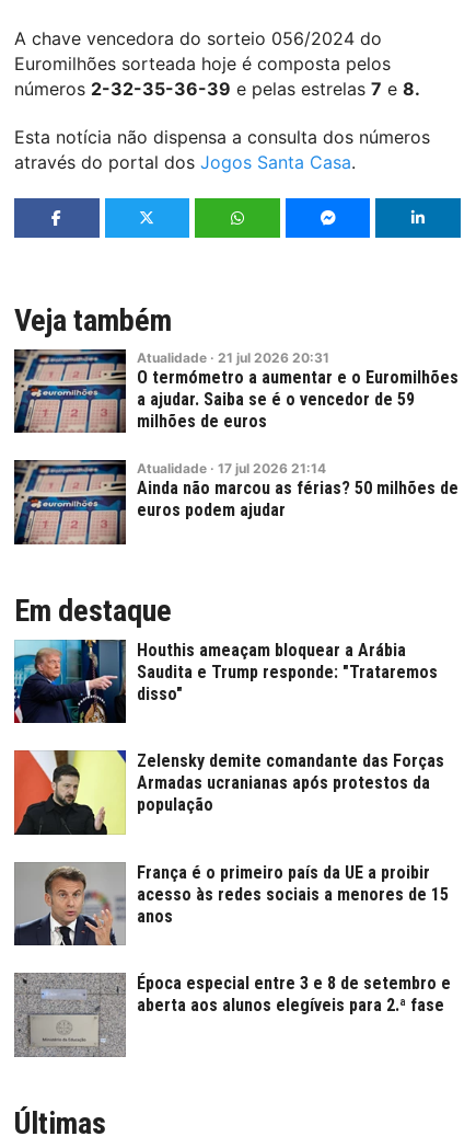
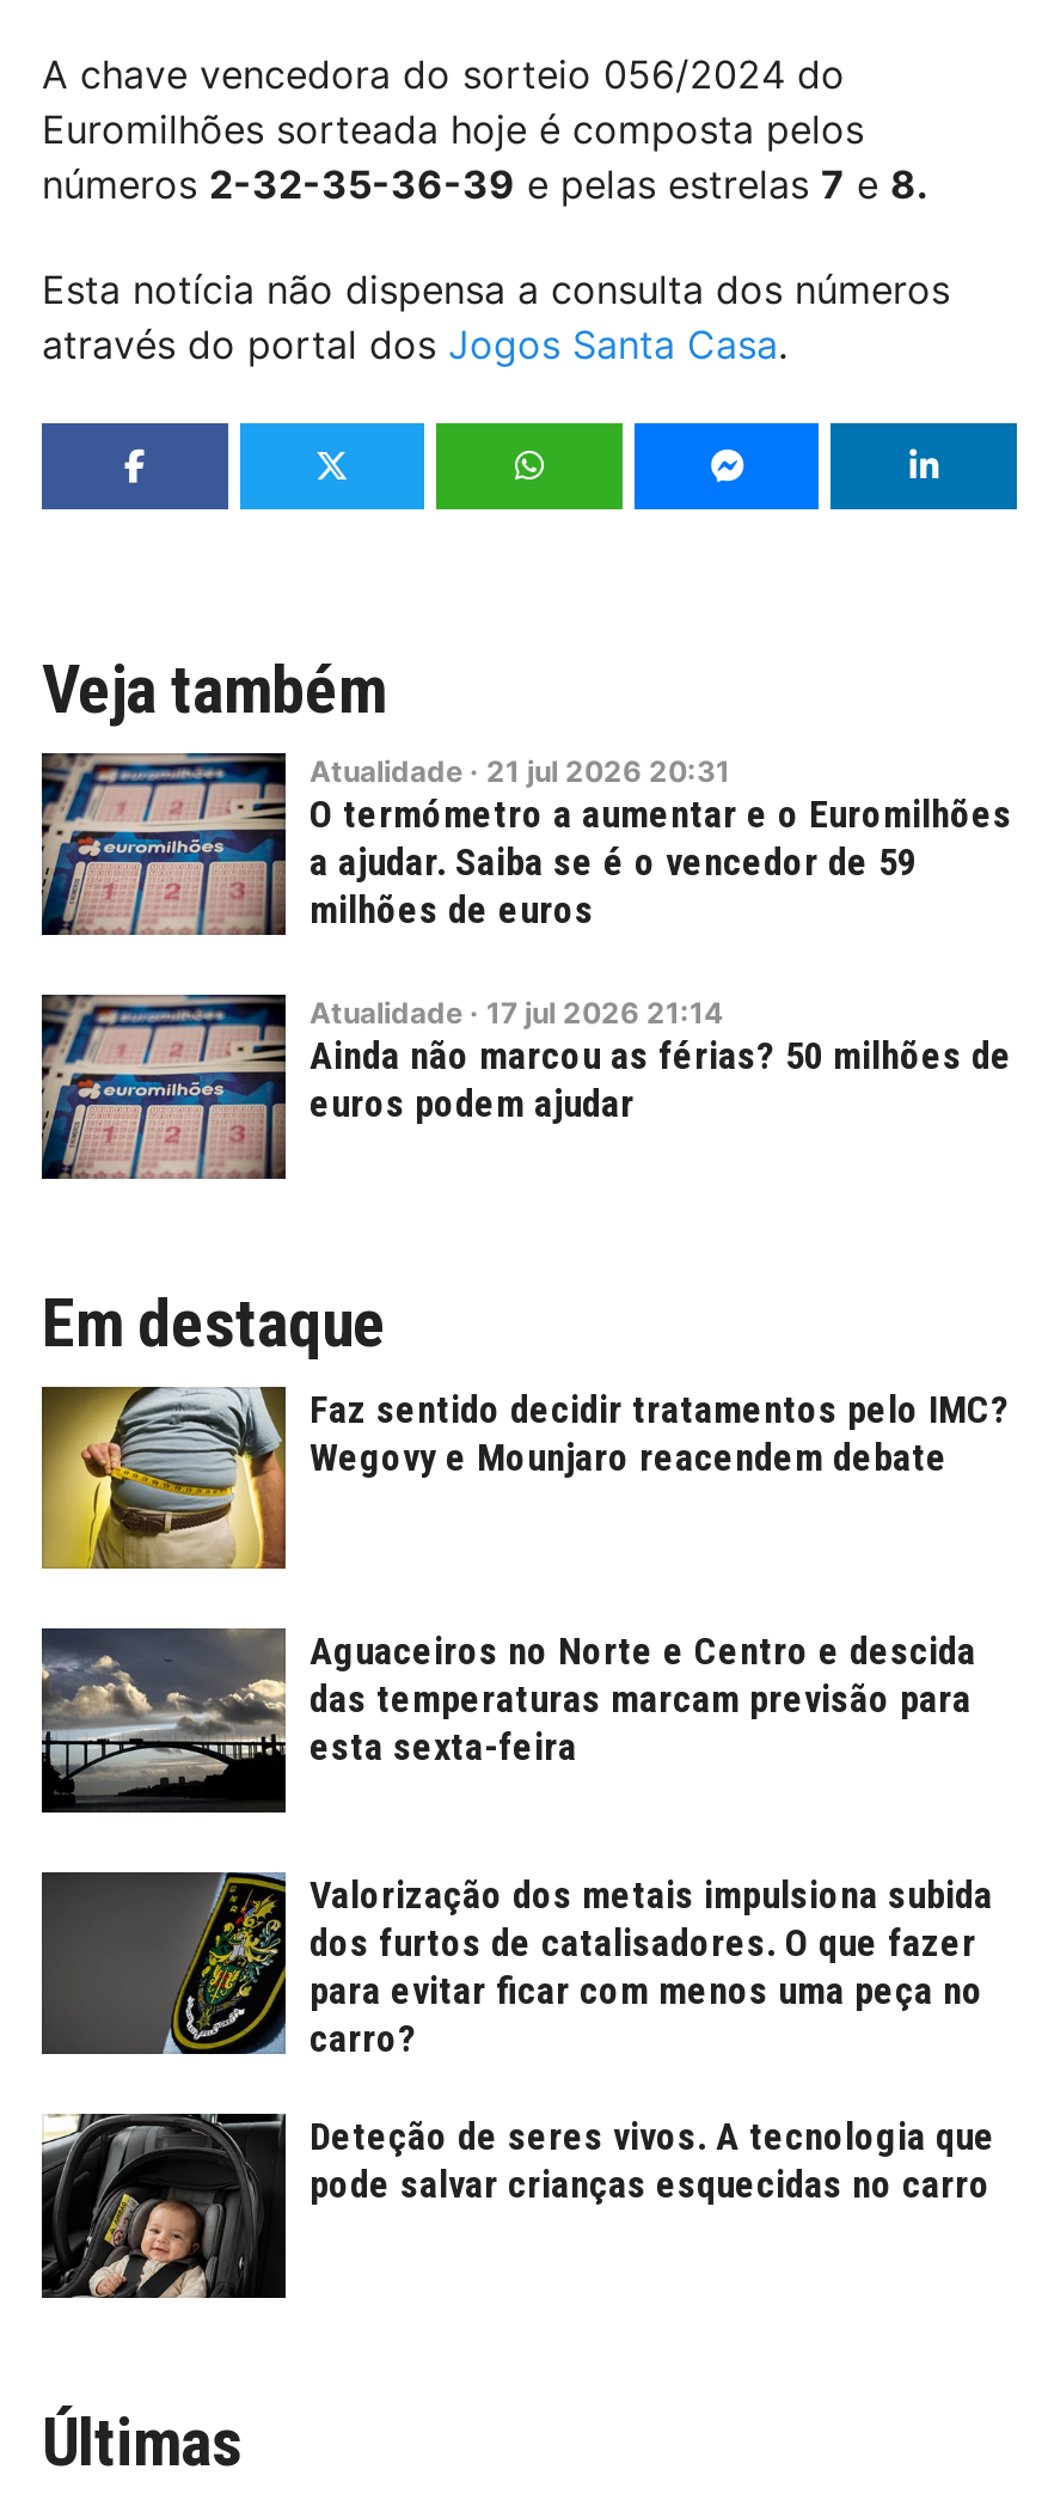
[13,639,438,724] [image] | Houthis ameaçam bloquear a Arábia | Saudita e Trump responde: "Trataremos | disso" -> [39,1384,1010,1571] [image] | Faz sentido decidir tratamentos pelo IMC? | Wegovy e Mounjaro reacendem debate
[13,749,444,835] [image] | Zelensky demite comandante das Forças | Armadas ucranianas após protestos da | população -> [39,1626,976,1815] [image] | Aguaceiros no Norte e Centro e descida | das temperaturas marcam previsão para | esta sexta-feira
[14,862,449,946] [image] | França é o primeiro país da UE a proibir | acesso às redes sociais a menores de 15 | anos -> [42,1872,993,2060] [image] | Valorização dos metais impulsiona subida | dos furtos de catalisadores. O que fazer | para evitar ficar com menos uma peça no | carro?
[14,973,451,1057] [image] | Época especial entre 3 e 8 de setembro e | aberta aos alunos elegíveis para 2.ª fase -> [42,2114,995,2298] [image] | Deteção de seres vivos. A tecnologia que | pode salvar crianças esquecidas no carro

